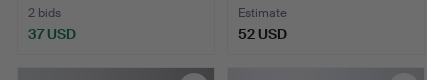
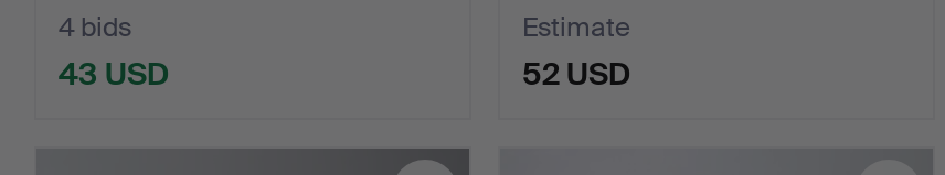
[28,5,61,21] 2 bids -> [59,10,131,45] 4 bids
[28,25,76,43] 37 USD -> [59,54,169,94] 43 USD

